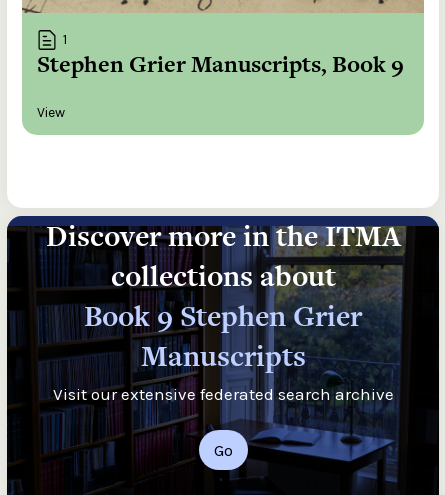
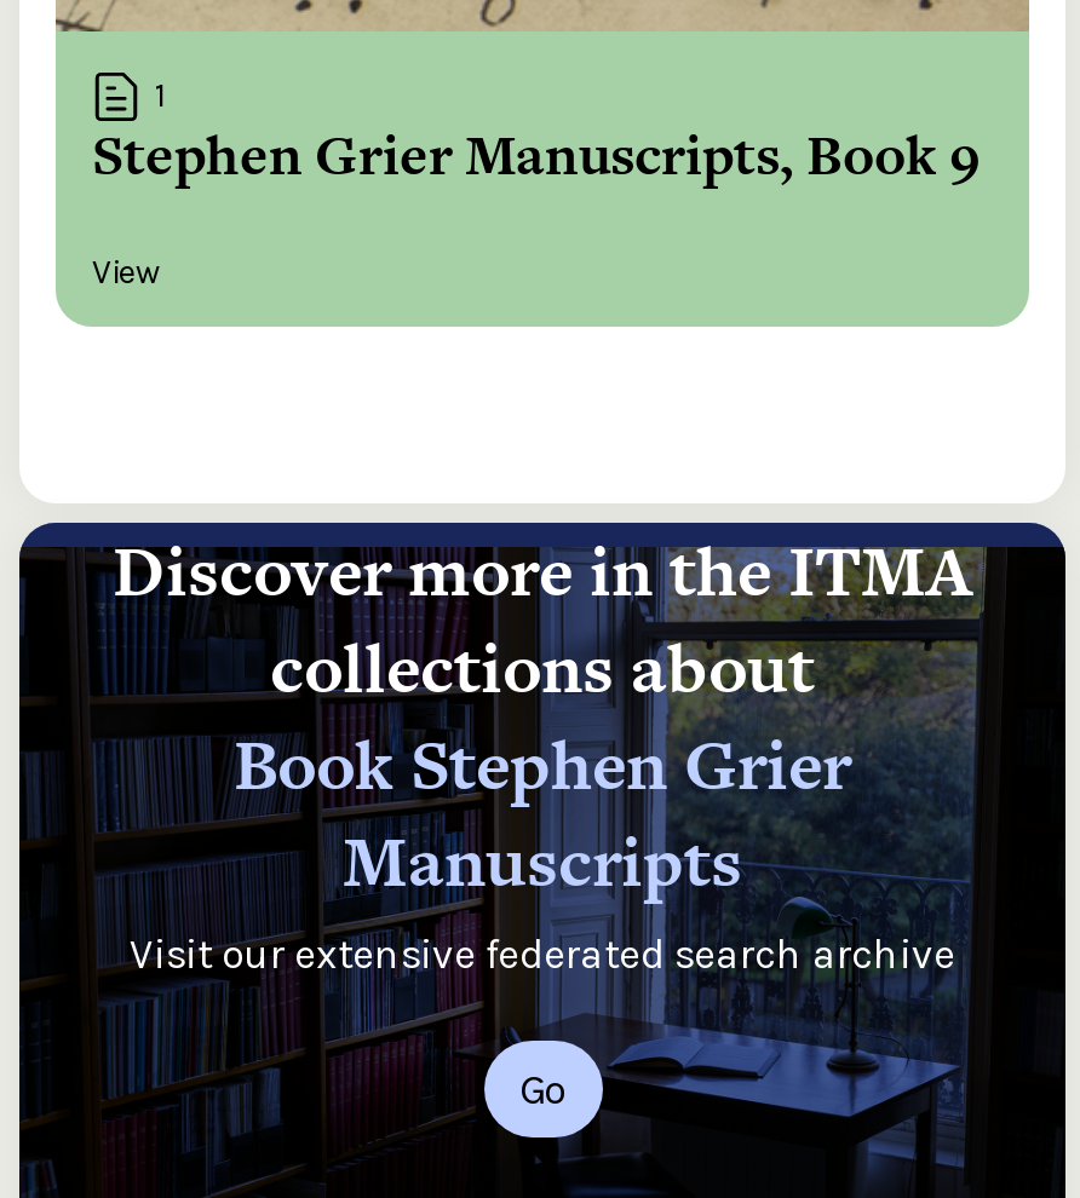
[84,296,362,336] Book 9 Stephen Grier -> [234,716,851,813] Book Stephen Grier

